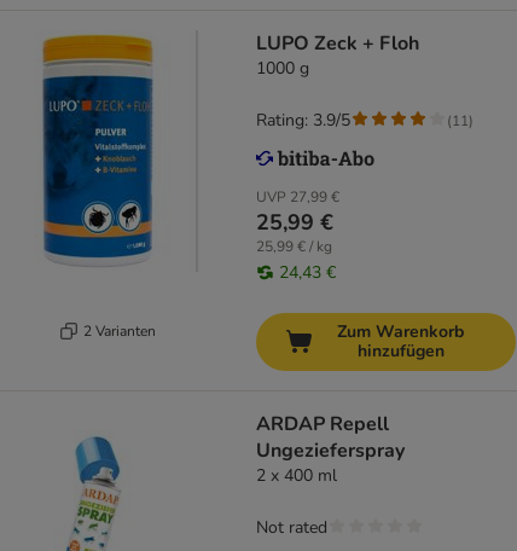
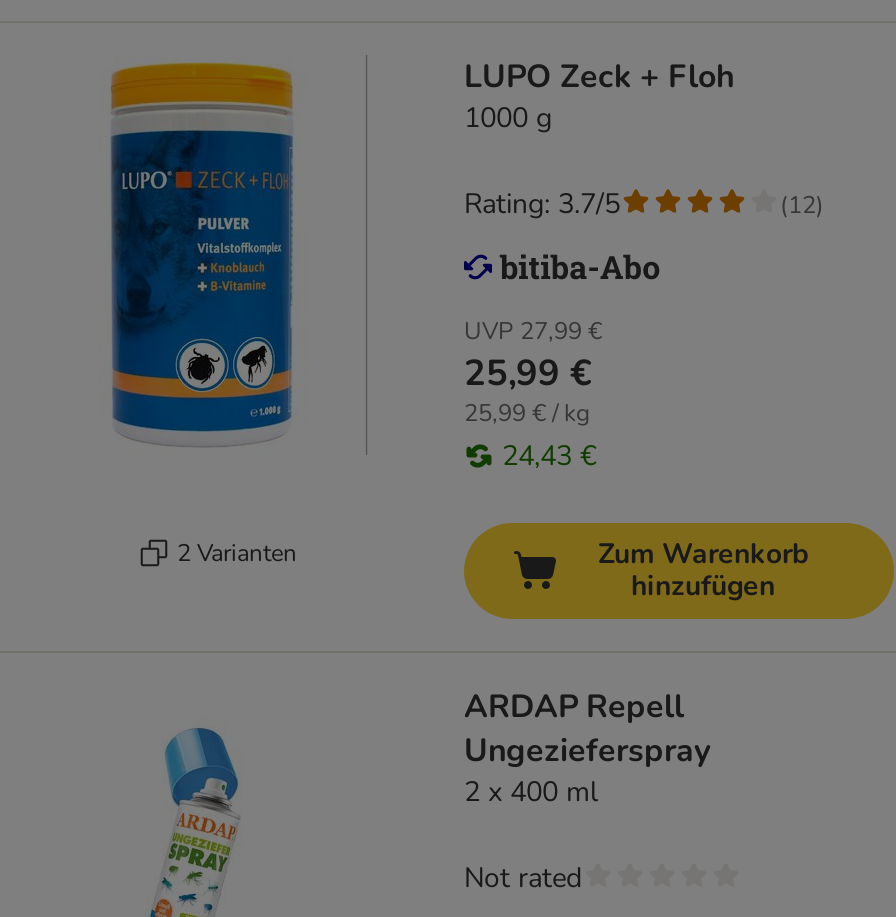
[256,109,350,132] Rating: 3.9/5 -> [464,185,620,223] Rating: 3.7/5
[447,111,474,130] (11) -> [780,188,824,220] (12)

